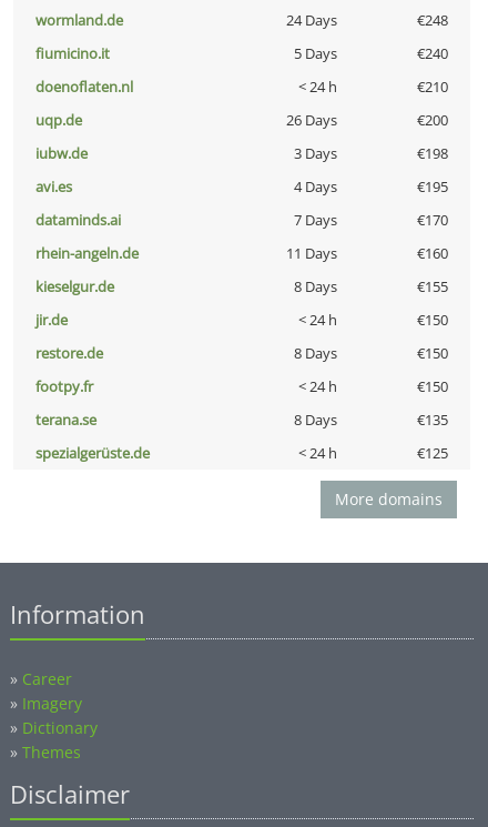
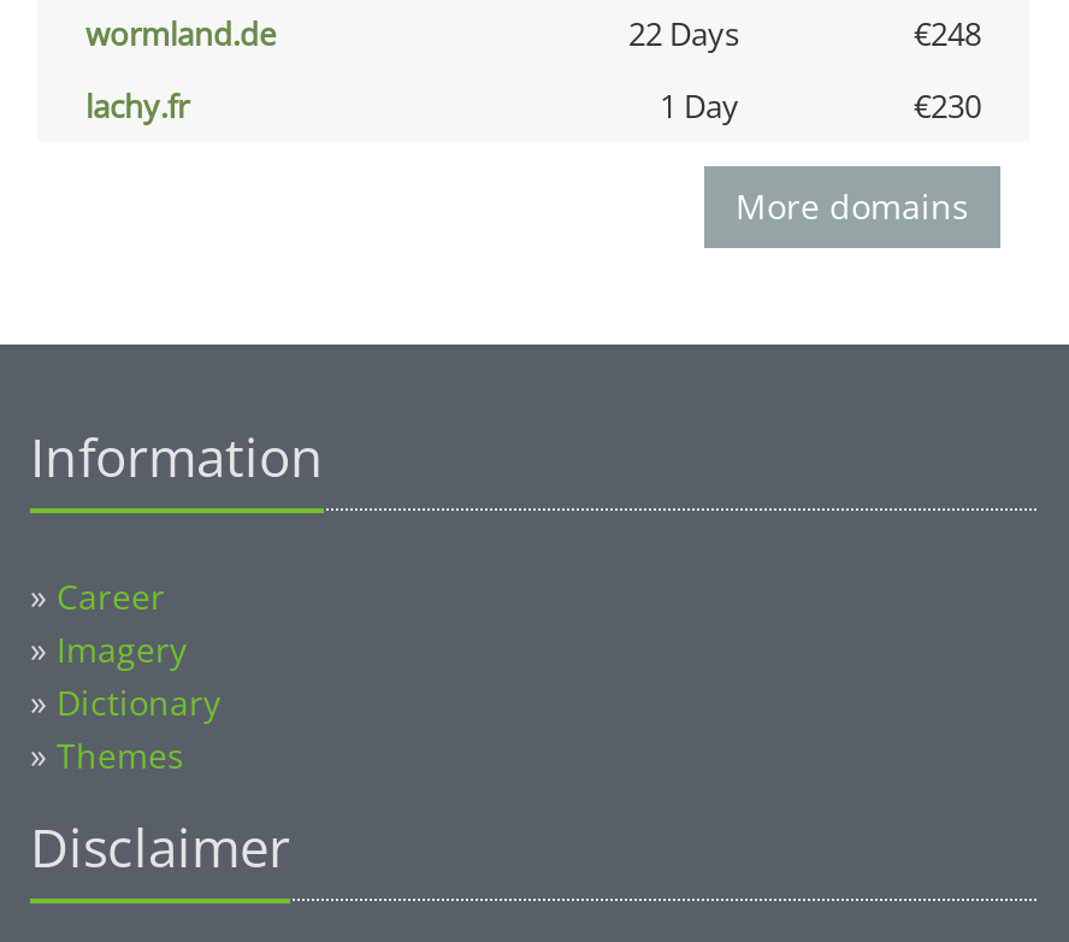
[286,10,337,30] 24 Days -> [628,12,739,55] 22 Days
[35,43,448,463] fiumicino.it | 5 Days | €240 | doenoflaten.nl | < 24 h | €210 | uqp.de | 26 Days | €200 | iubw.de | 3 Days | €198 | avi.es | 4 Days | €195 | dataminds.ai | 7 Days | €170 | rhein-angeln.de | 11 Days | €160 | kieselgur.de | 8 Days | €155 | jir.de | < 24 h | €150 | restore.de | 8 Days | €150 | footpy.fr | < 24 h | €150 | terana.se | 8 Days | €135 | spezialgerüste.de | < 24 h | €125 -> [85,84,981,128] lachy.fr | 1 Day | €230

